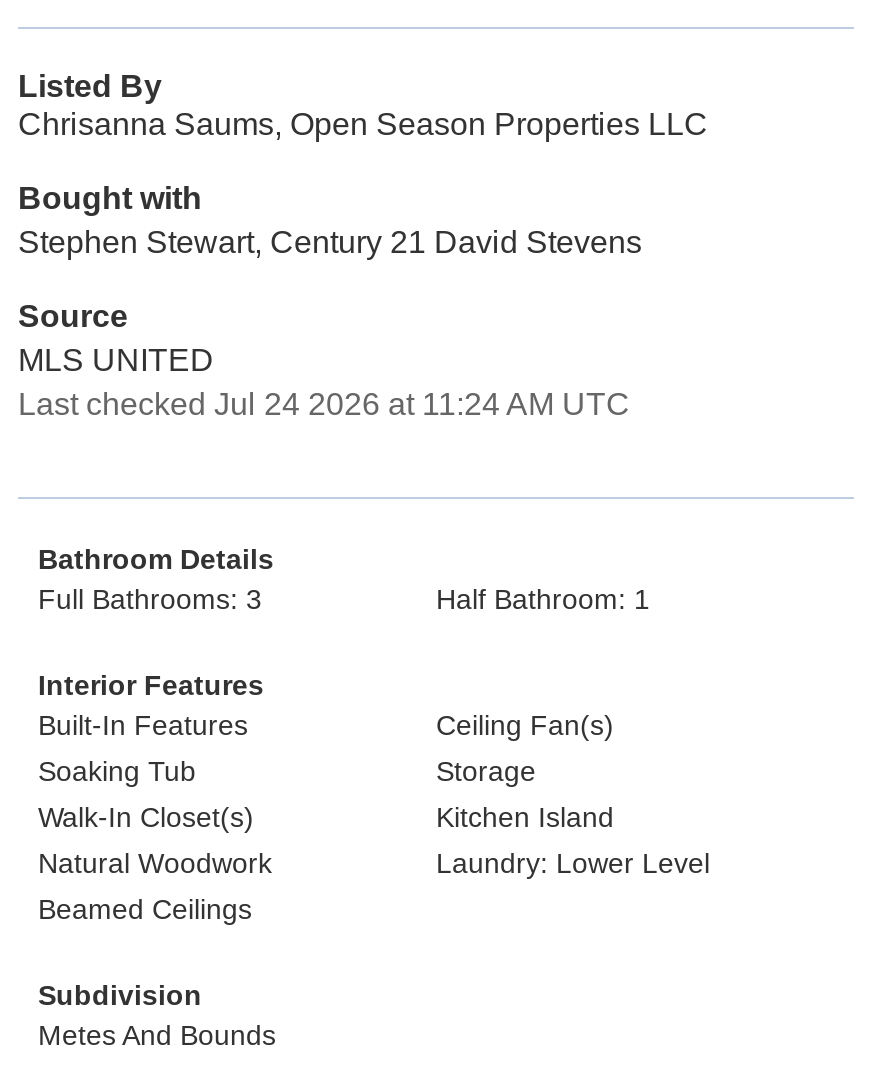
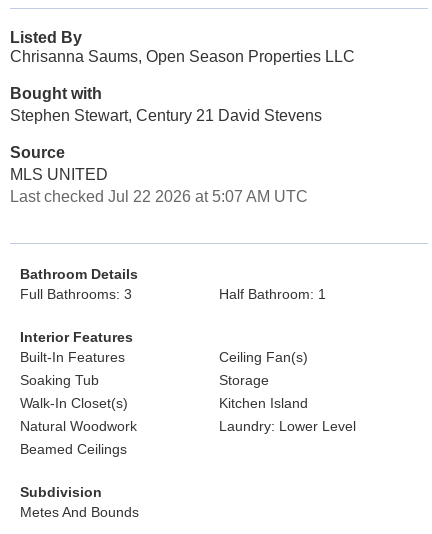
[18,387,630,421] Last checked Jul 24 2026 at 11:24 AM UTC -> [10,188,308,205] Last checked Jul 22 2026 at 5:07 AM UTC

